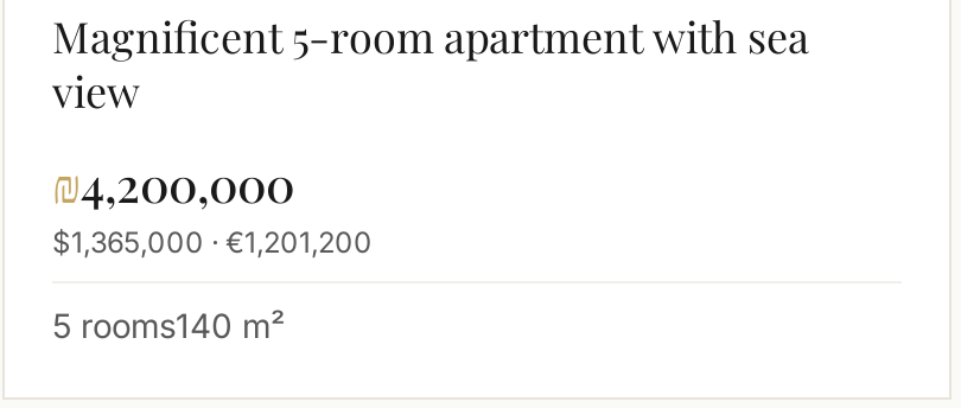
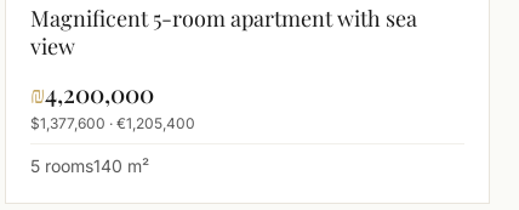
[52,224,373,259] $1,365,000 · €1,201,200 -> [30,114,195,133] $1,377,600 · €1,205,400

